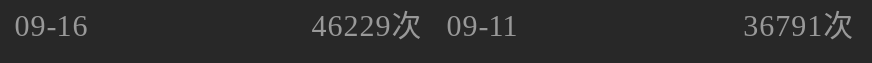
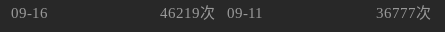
[312,10,518,42] 46229次 09-11 -> [160,5,263,21] 46219次 09-11
[743,10,853,42] 36791次 -> [376,5,431,21] 36777次

